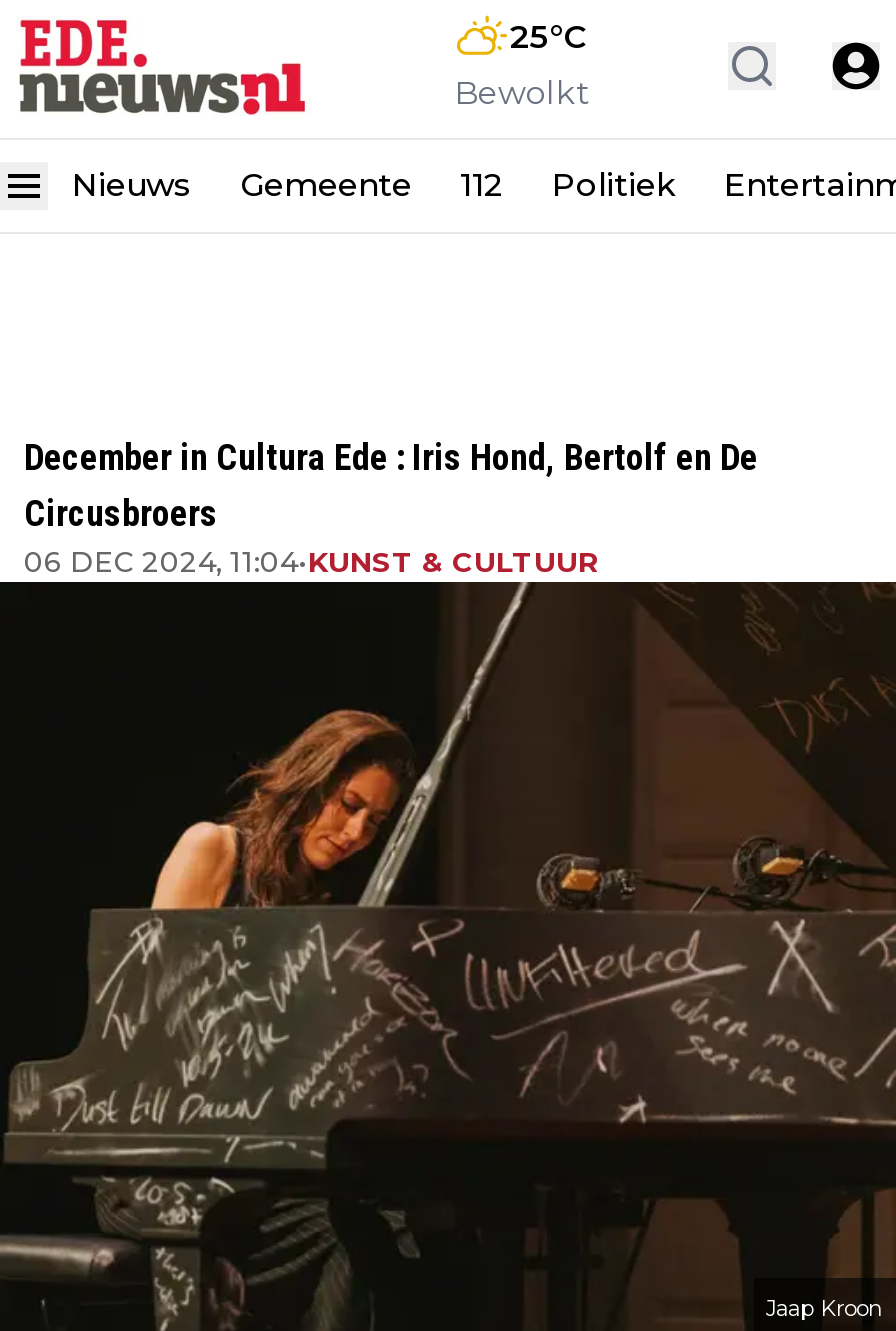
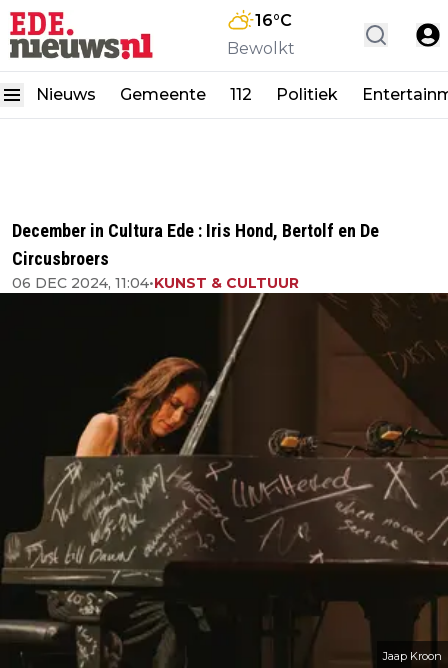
[510,18,588,56] 25°C -> [255,11,292,30] 16°C

